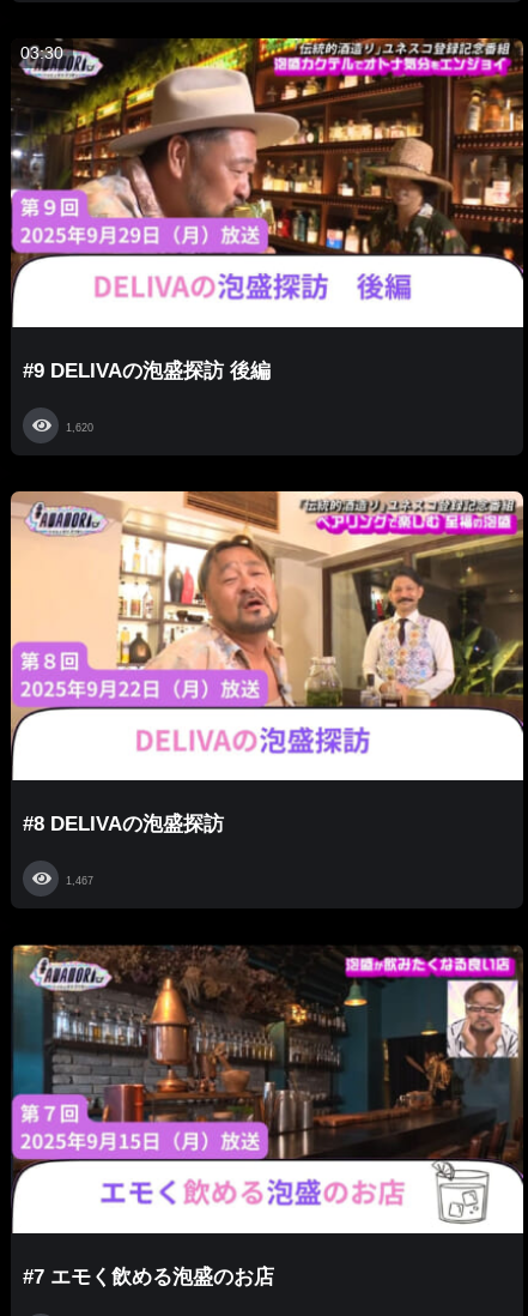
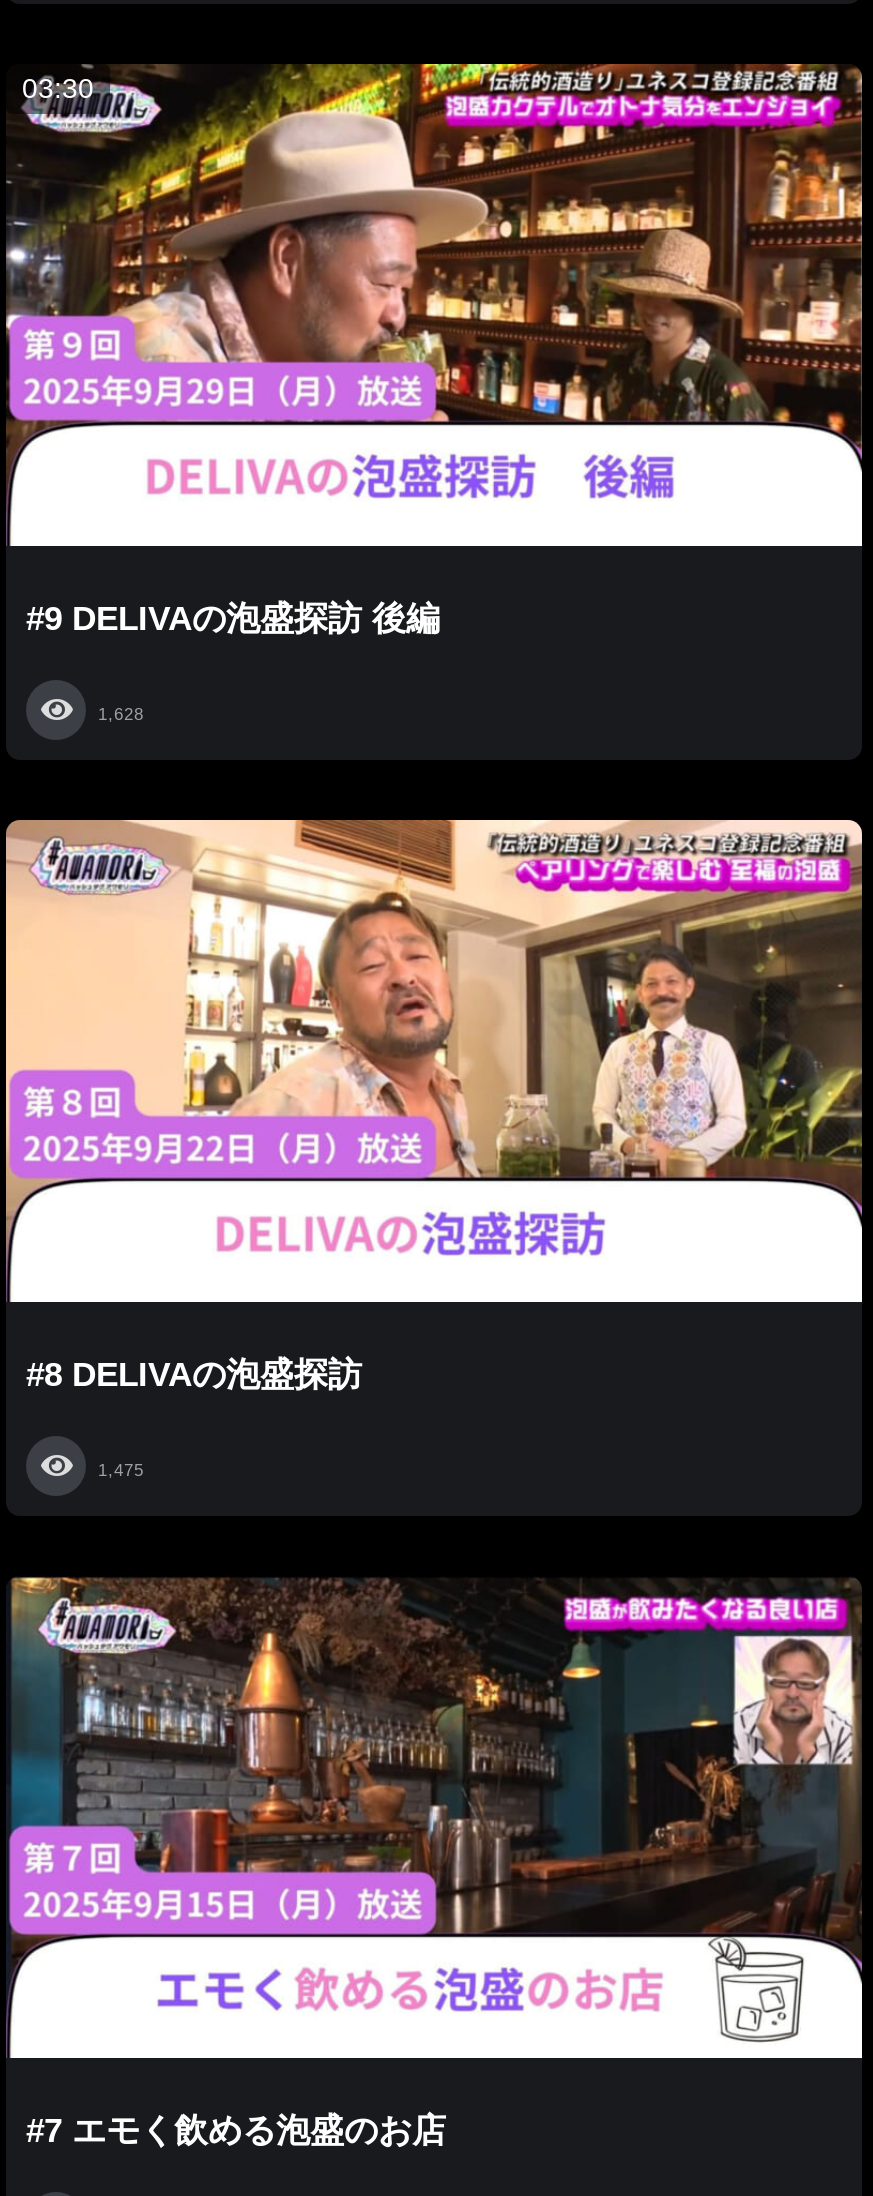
[66,422,93,434] 1,620 -> [98,704,144,724] 1,628
[66,875,93,887] 1,467 -> [98,1460,144,1480] 1,475

